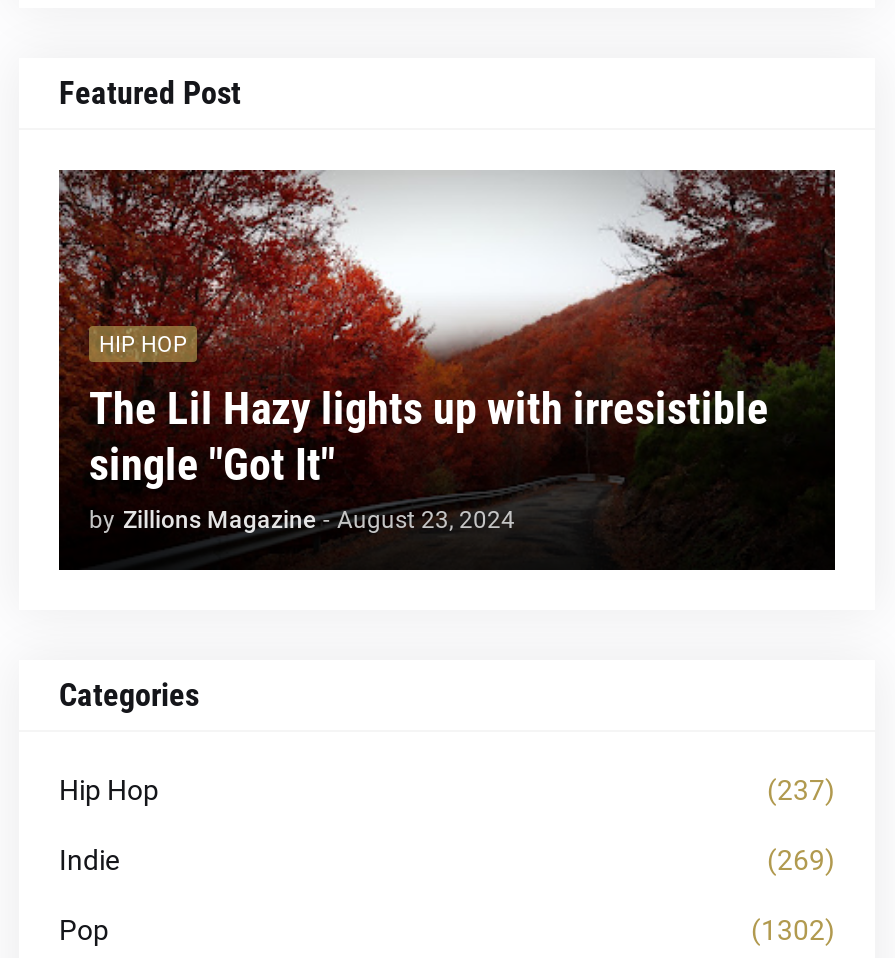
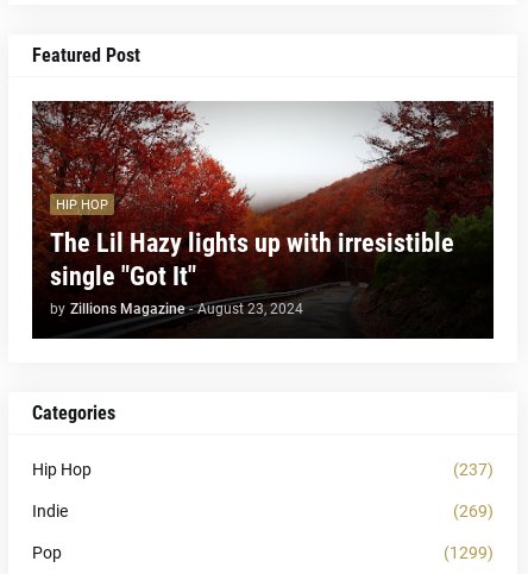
[751,915,835,947] (1302) -> [444,543,494,562] (1299)

